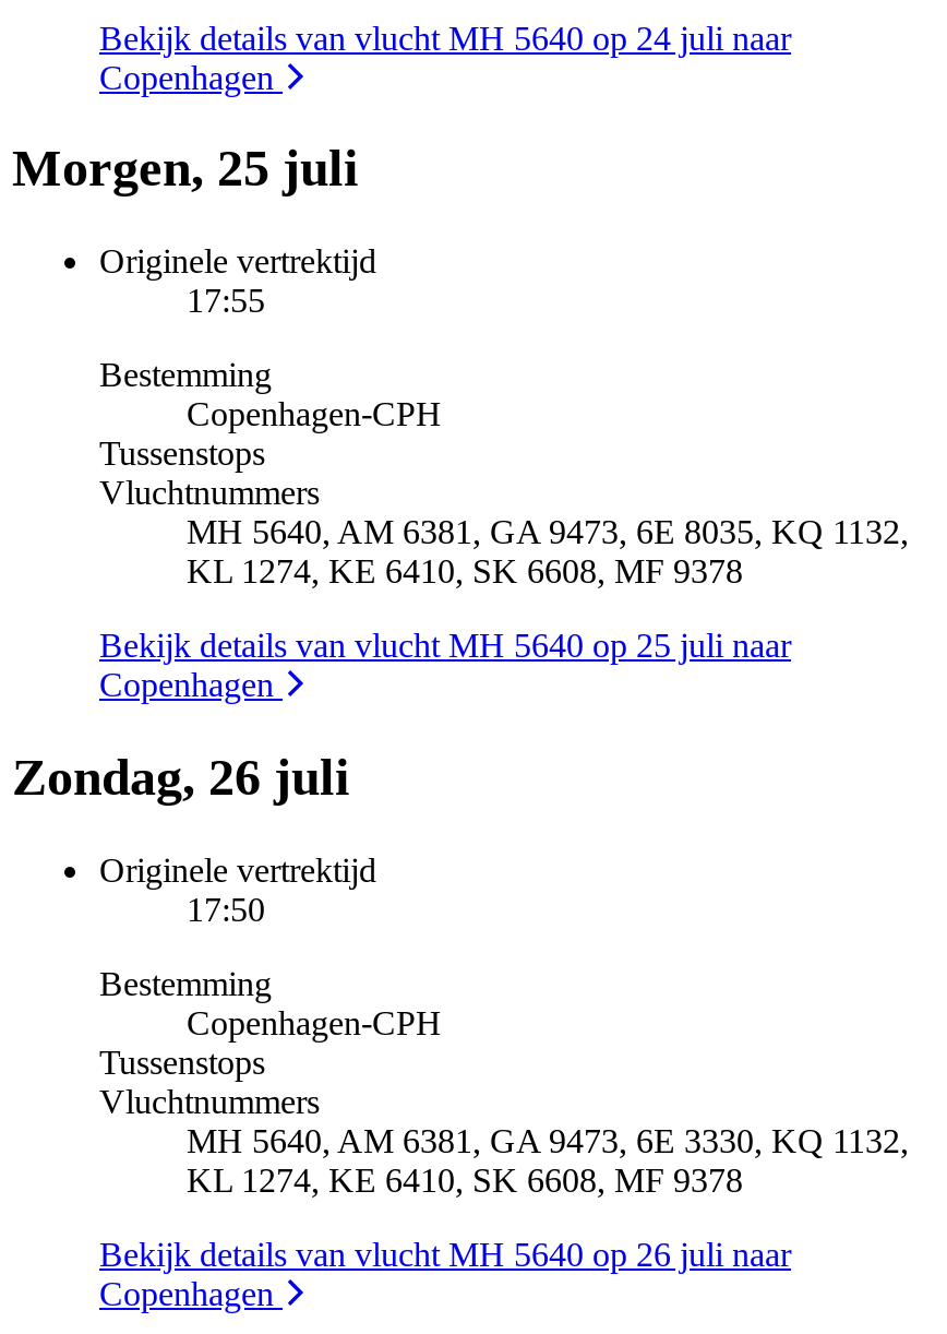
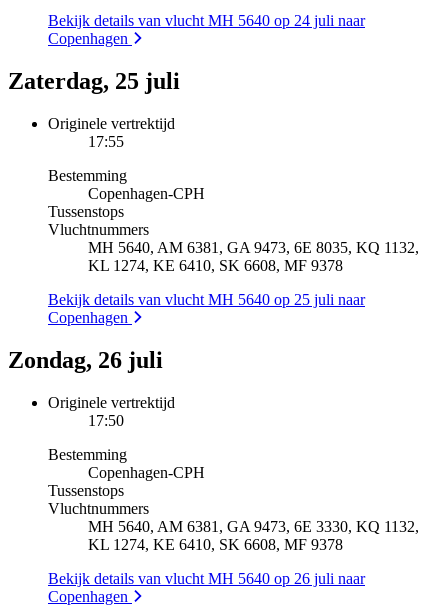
[12,141,359,197] Morgen, 25 juli -> [8,68,180,94] Zaterdag, 25 juli

